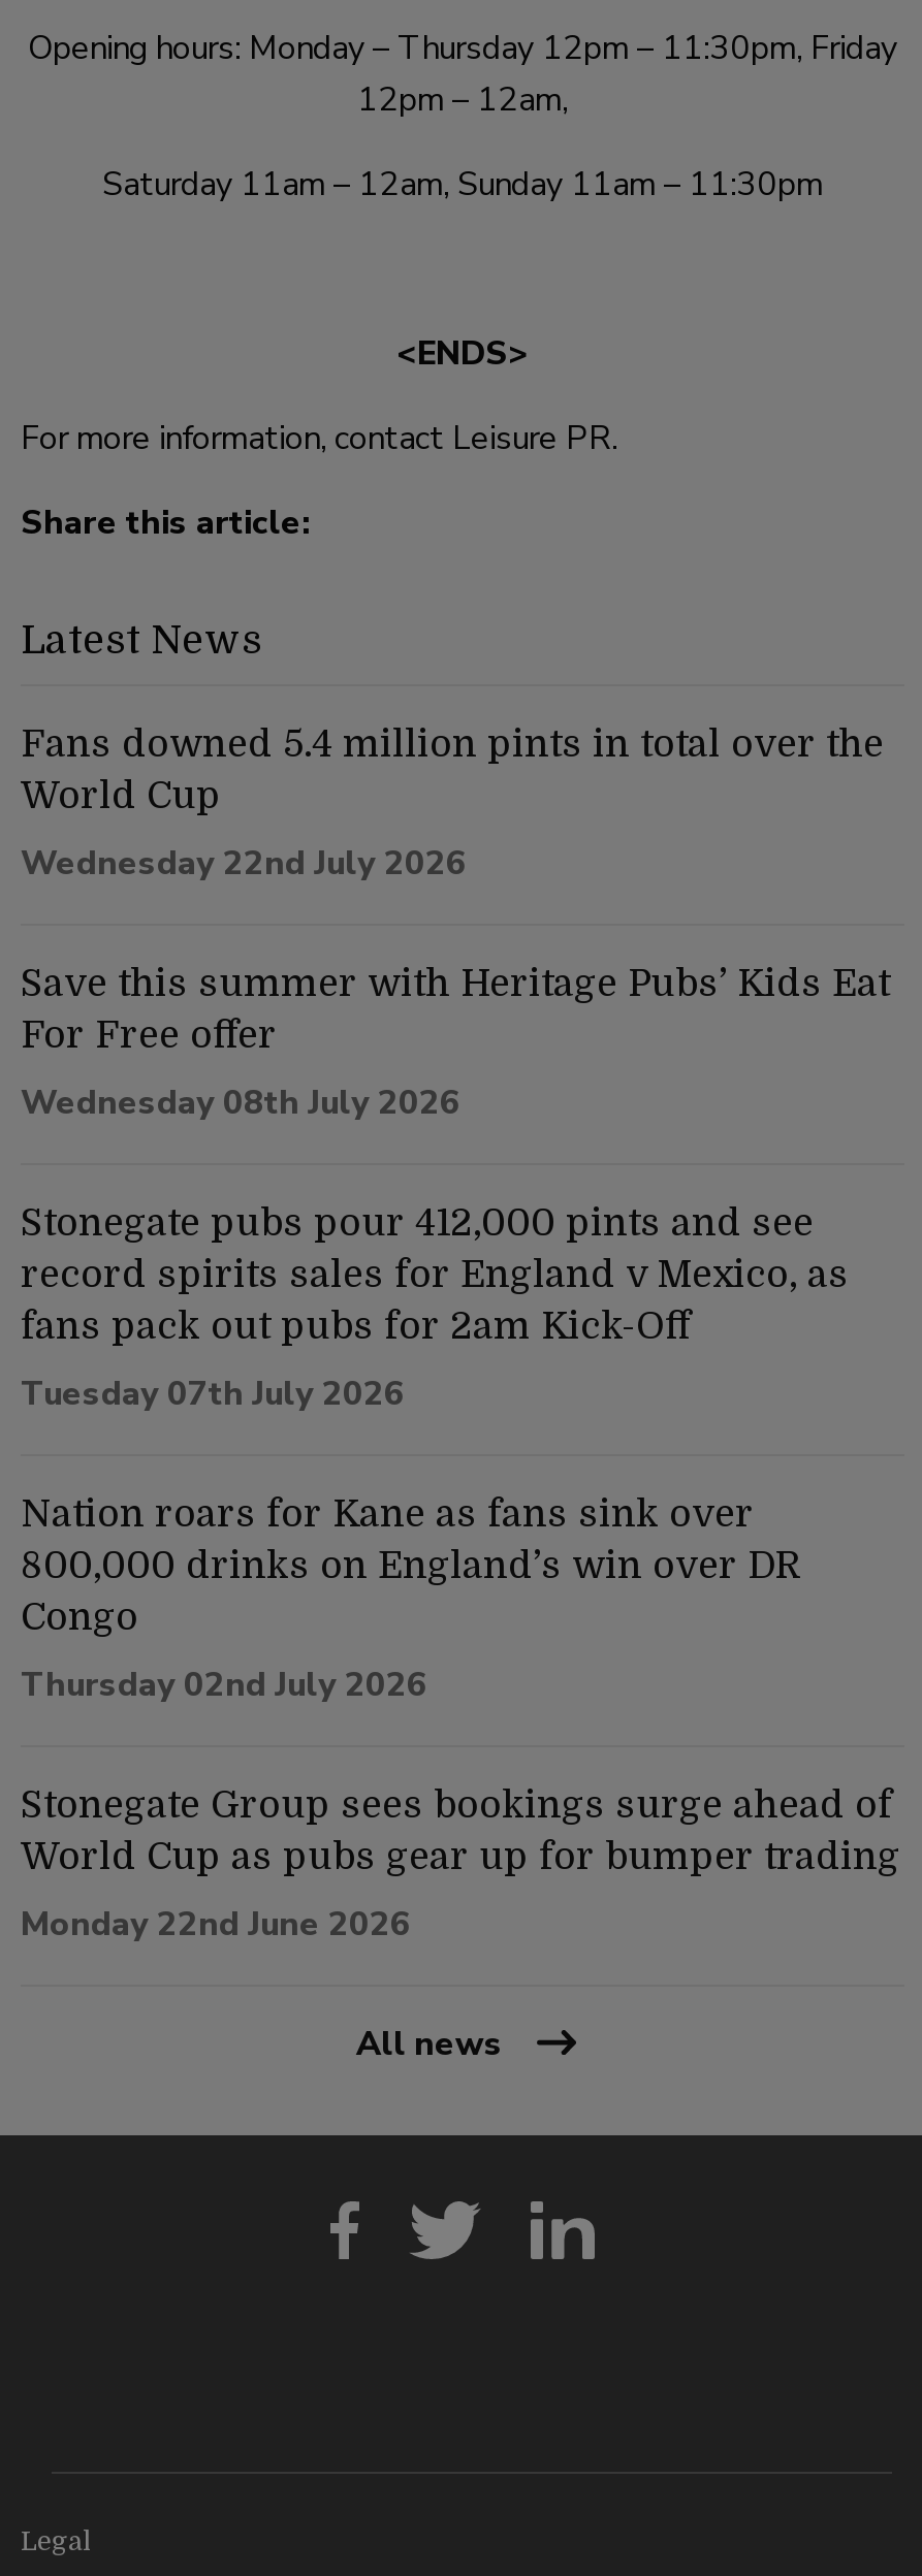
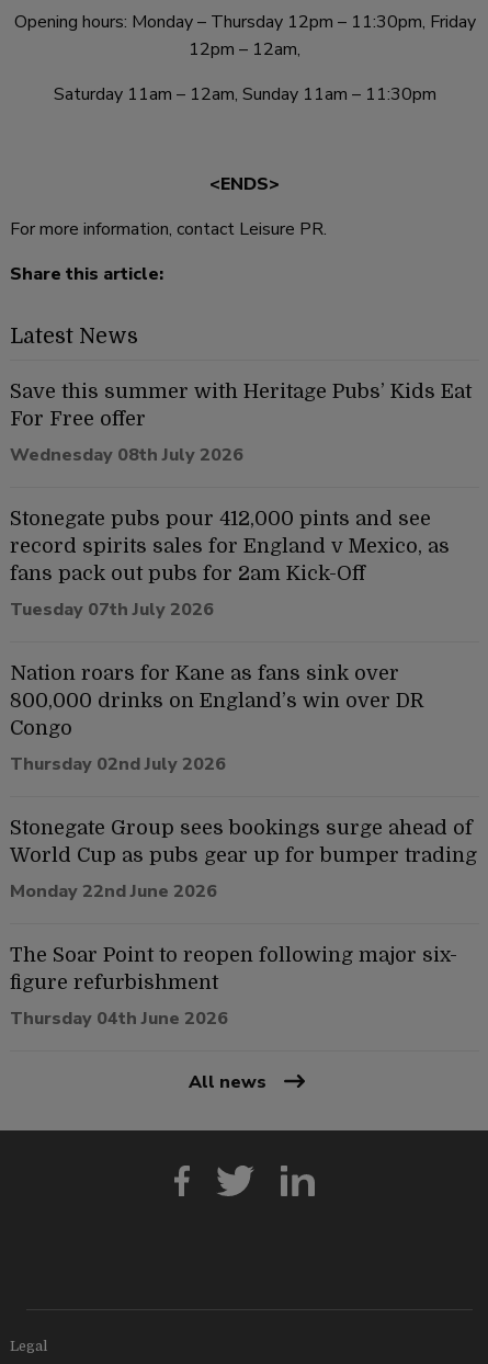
[21,722,884,886] Fans downed 5.4 million pints in total over the | World Cup | Wednesday 22nd July 2026 -> none
moved [21,962,900,1946] -> [10,380,477,903]: Save this summer with Heritage Pubs’ Kids Eat | For Free offer | Wednesday 08th July 2026 | ... | World Cup as pubs gear up for bumper trading | Monday 22nd June 2026
none -> [10,944,457,1030] The Soar Point to reopen following major six- | figure refurbishment | Thursday 04th June 2026

